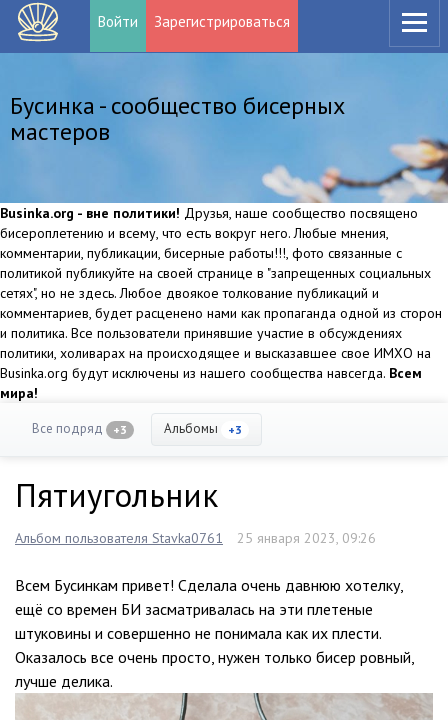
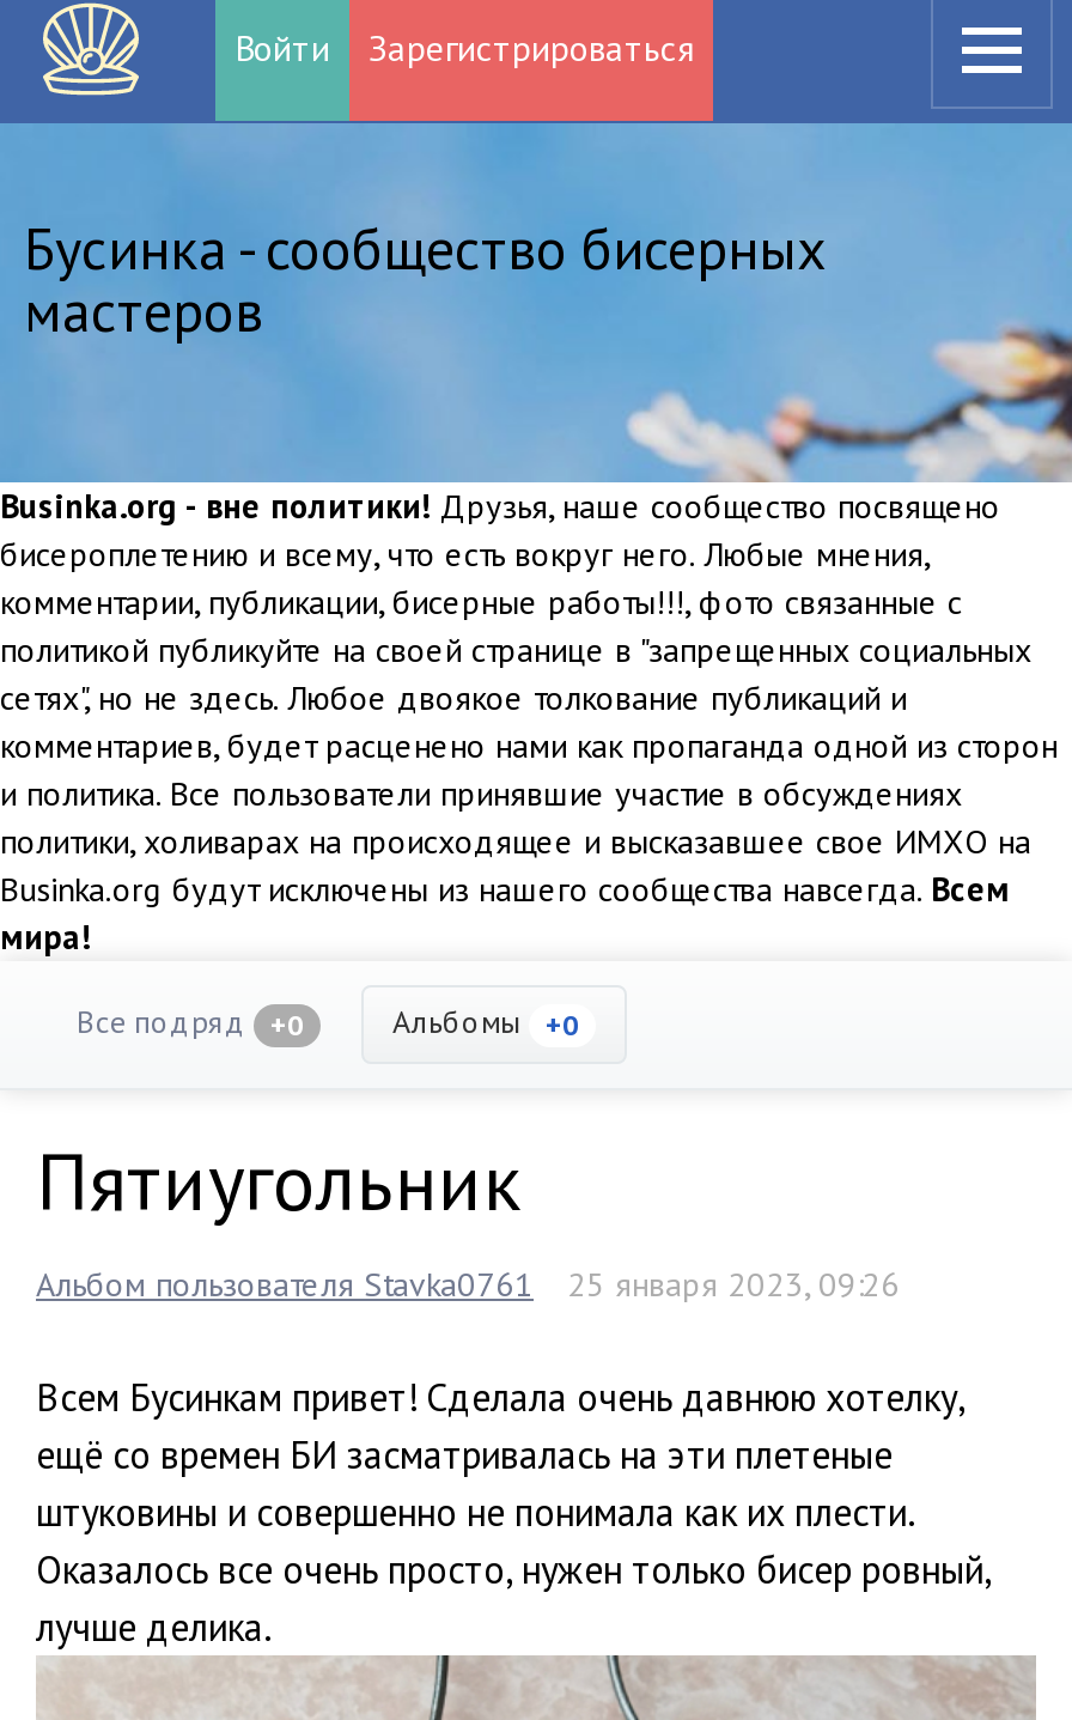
[32,420,127,437] Все подряд +3 -> [77,1002,304,1043] Все подряд +0
[164,420,242,437] Альбомы +3 -> [392,1002,579,1043] Альбомы +0

